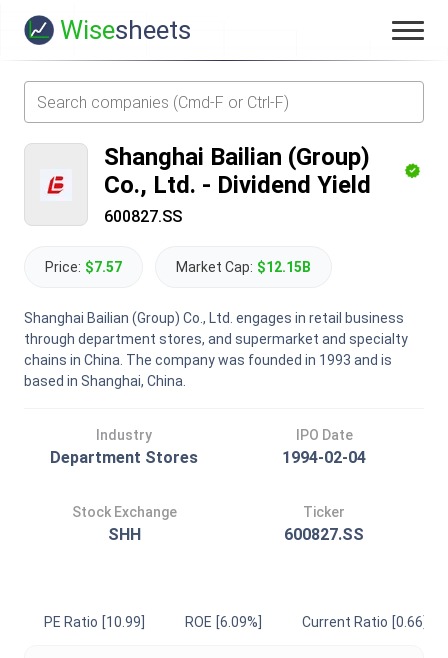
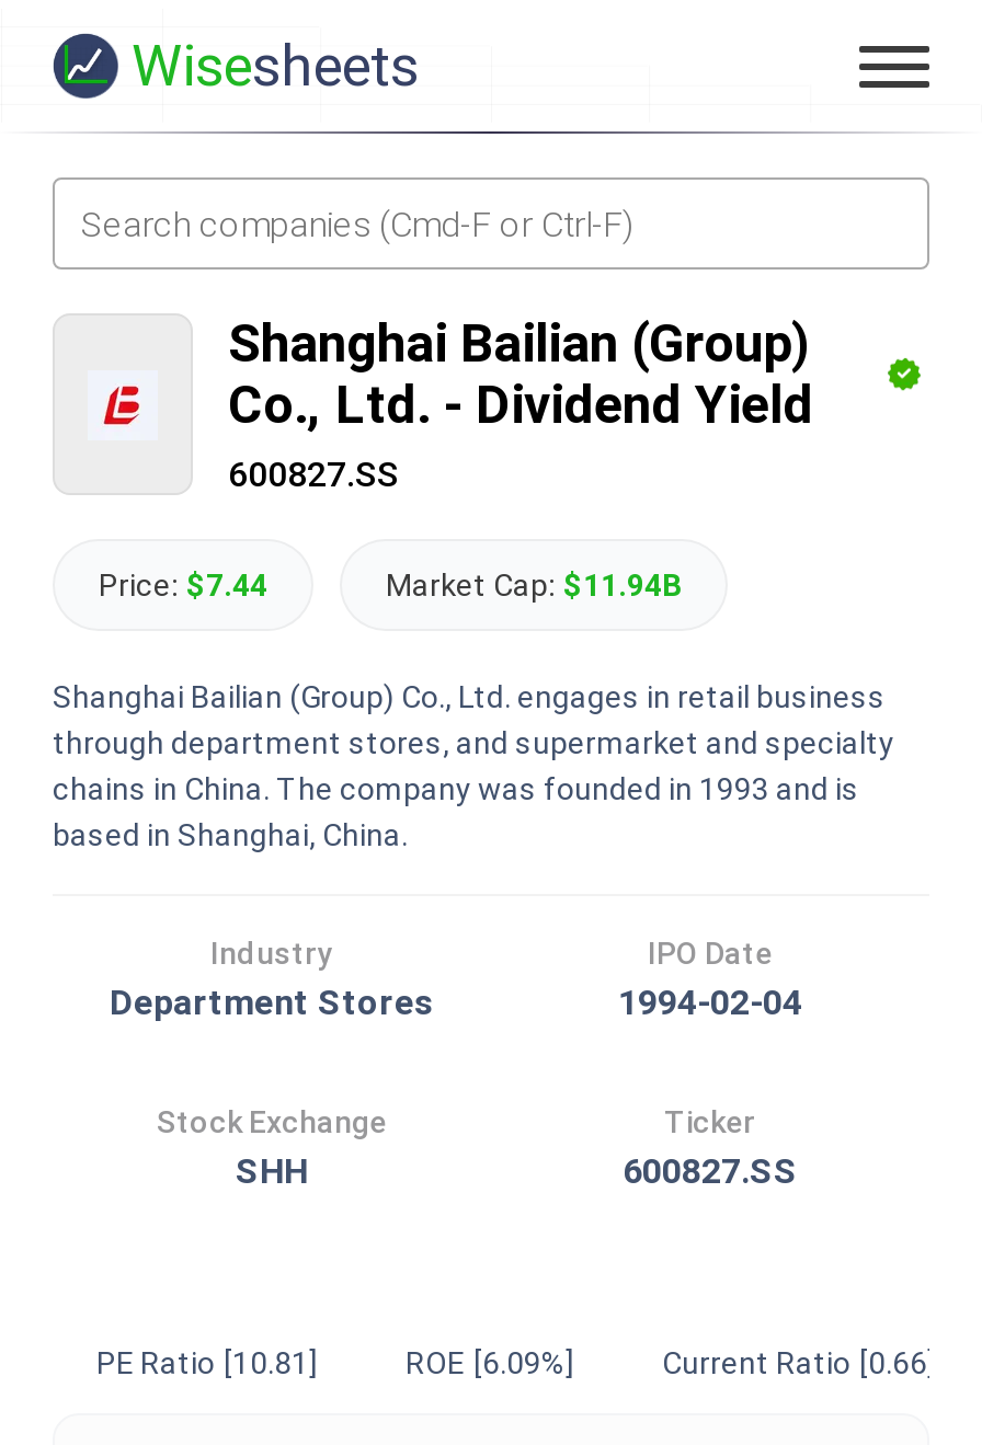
[45,259,122,275] Price: $7.57 -> [99,567,267,603] Price: $7.44
[176,259,311,275] Market Cap: $12.15B -> [386,567,682,603] Market Cap: $11.94B
[44,614,145,630] PE Ratio [10.99] -> [96,1345,318,1380] PE Ratio [10.81]

